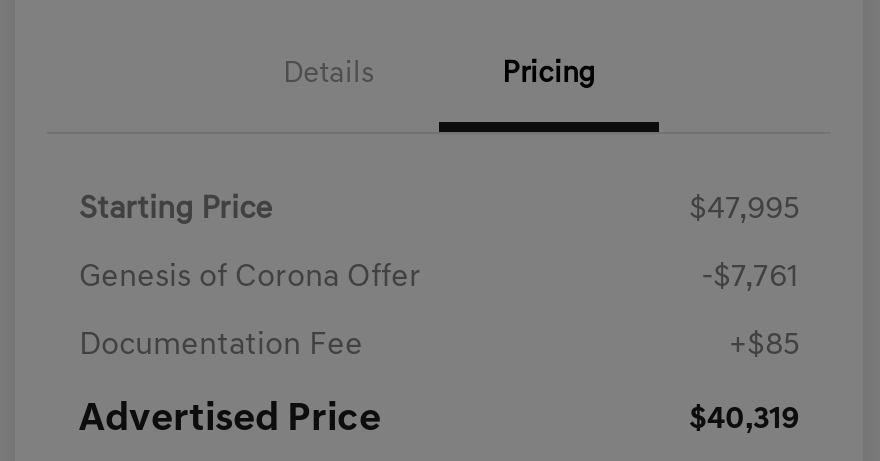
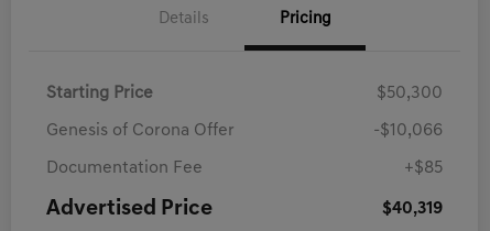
[689,194,799,226] $47,995 -> [377,84,443,102] $50,300
[701,262,799,294] -$7,761 -> [373,122,443,139] -$10,066

